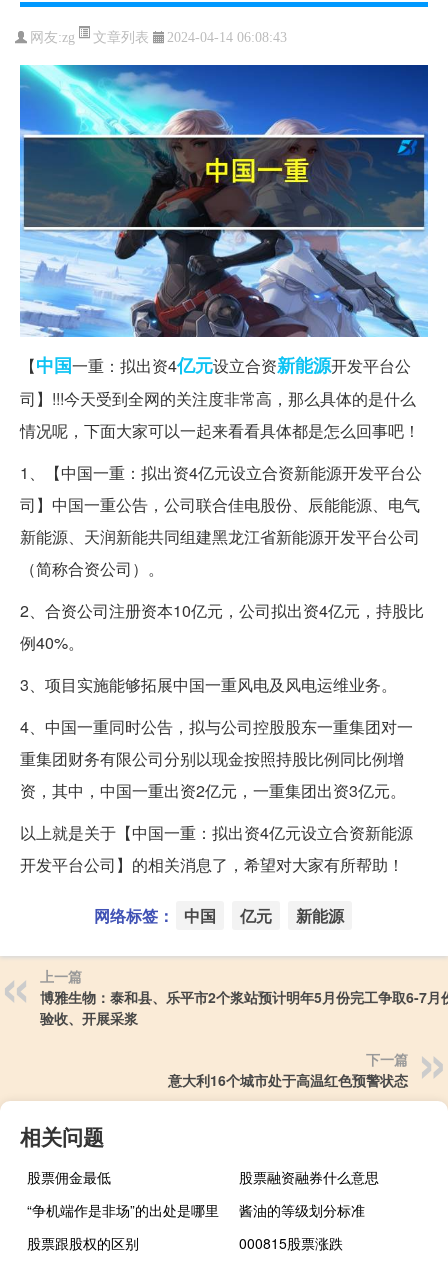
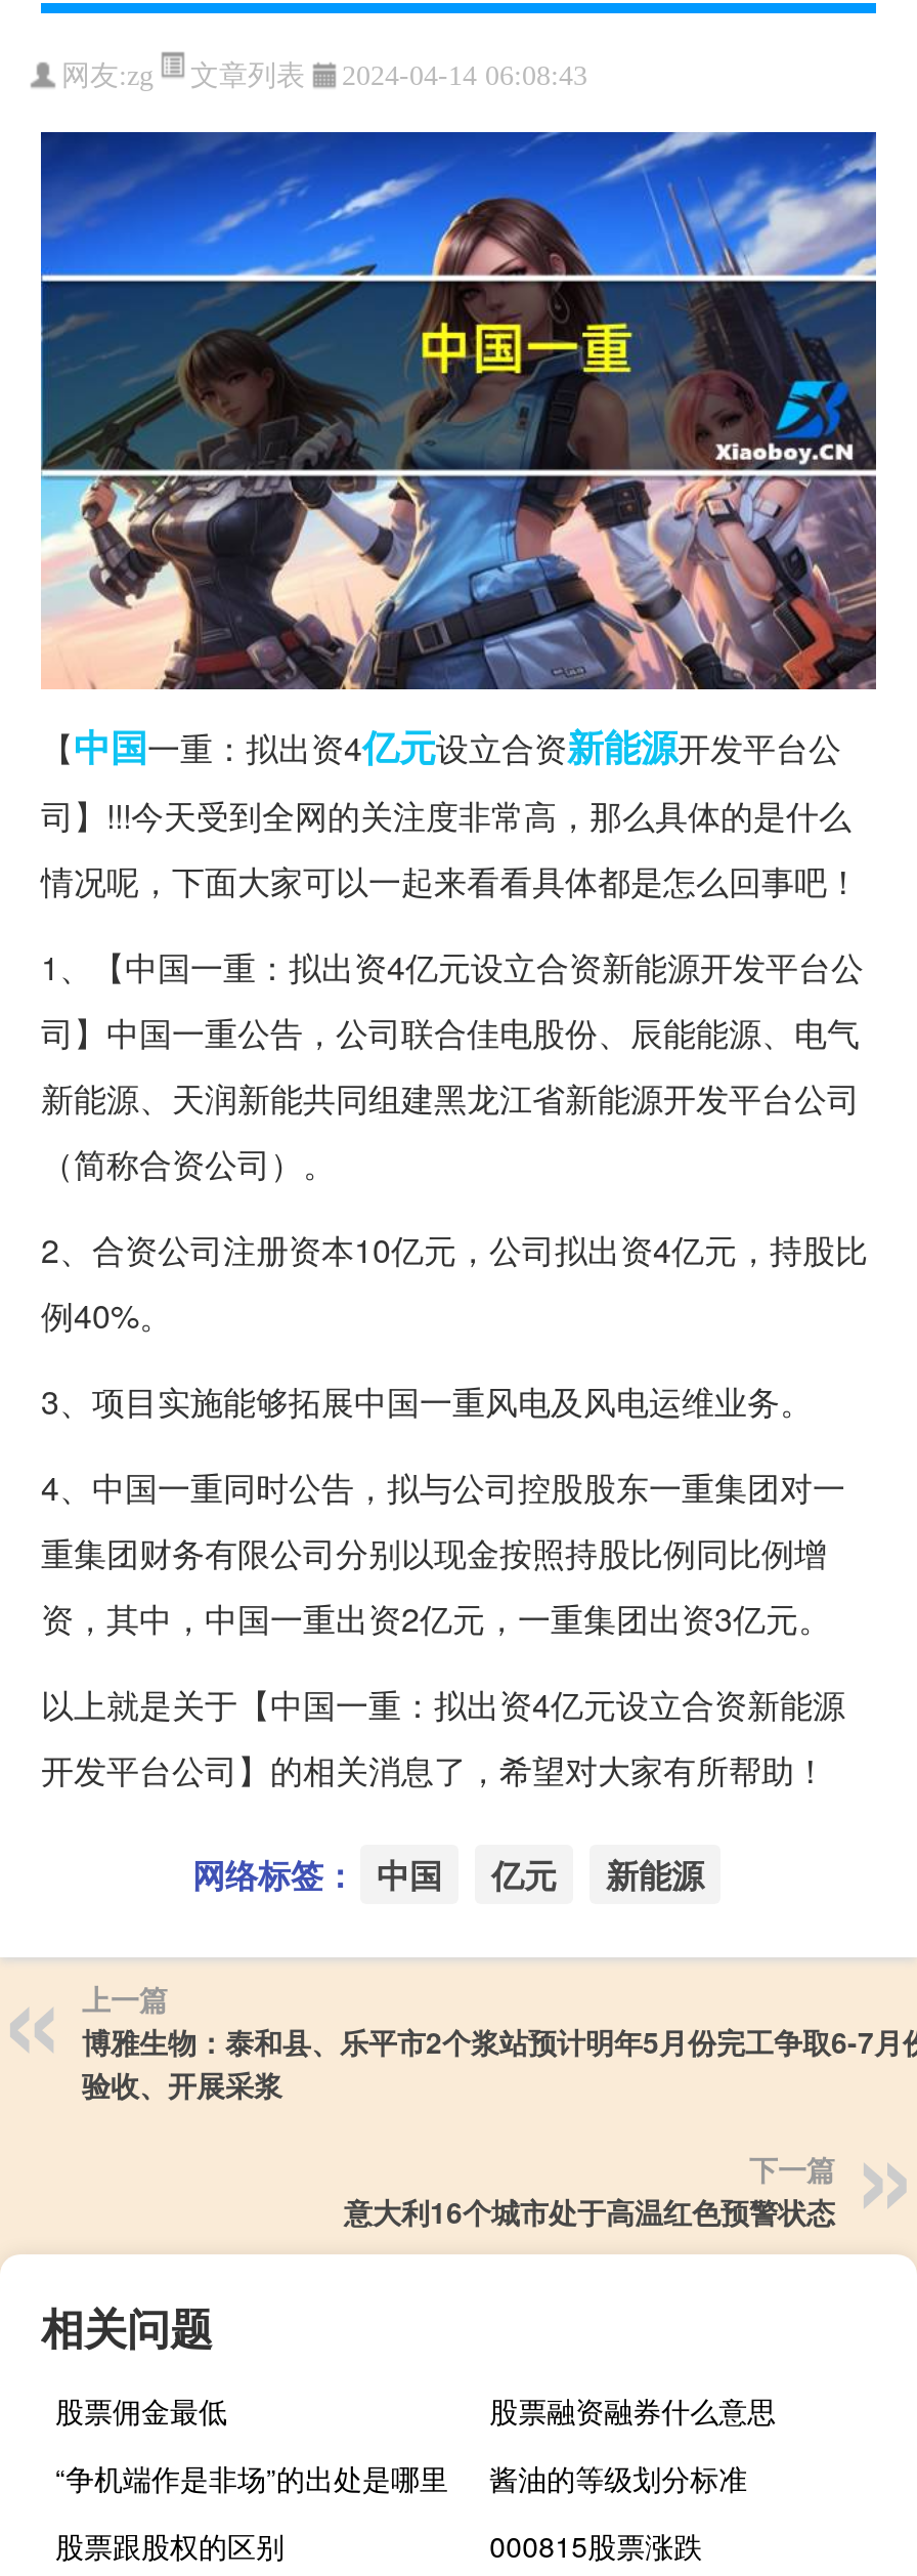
[19,64,429,338] [image] -> [39,130,878,691] [image]

